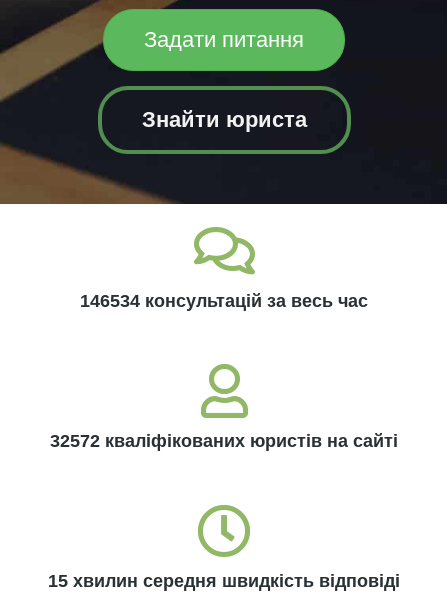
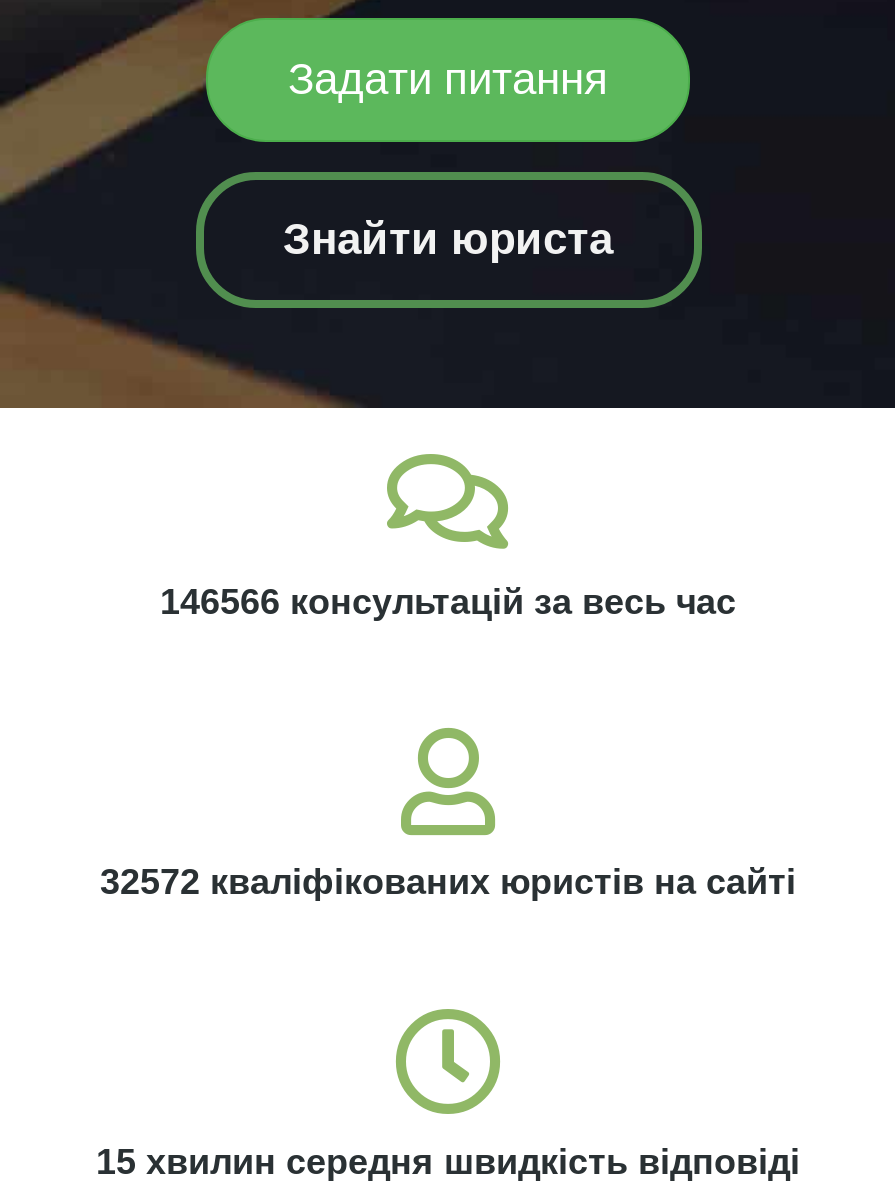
[80,291,368,311] 146534 консультацій за весь час -> [160,582,736,622] 146566 консультацій за весь час

